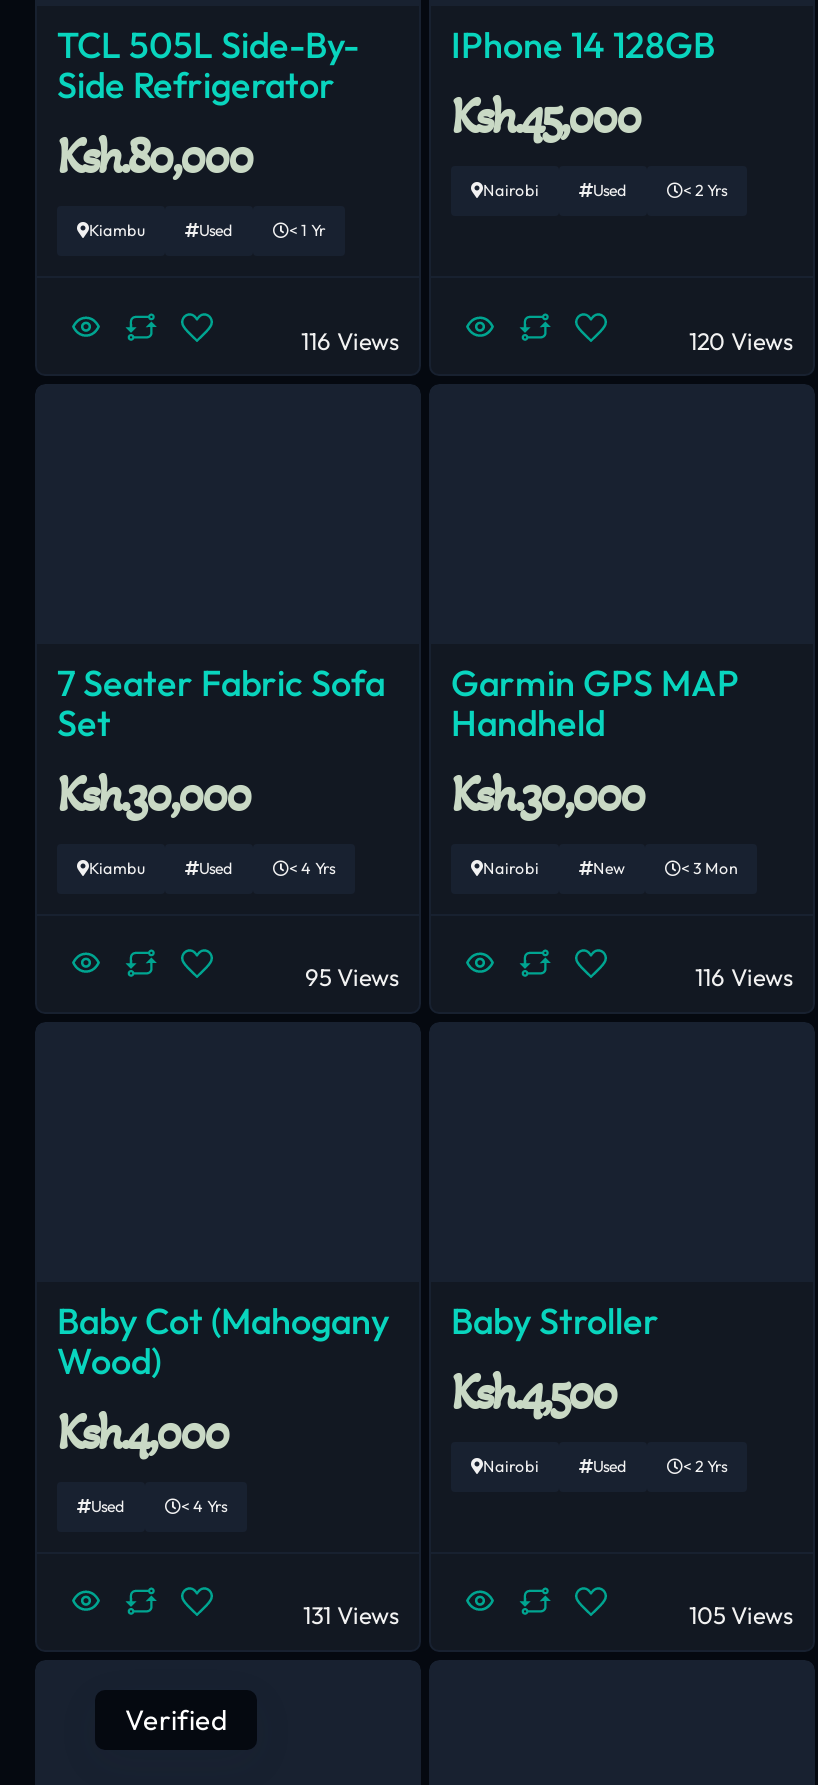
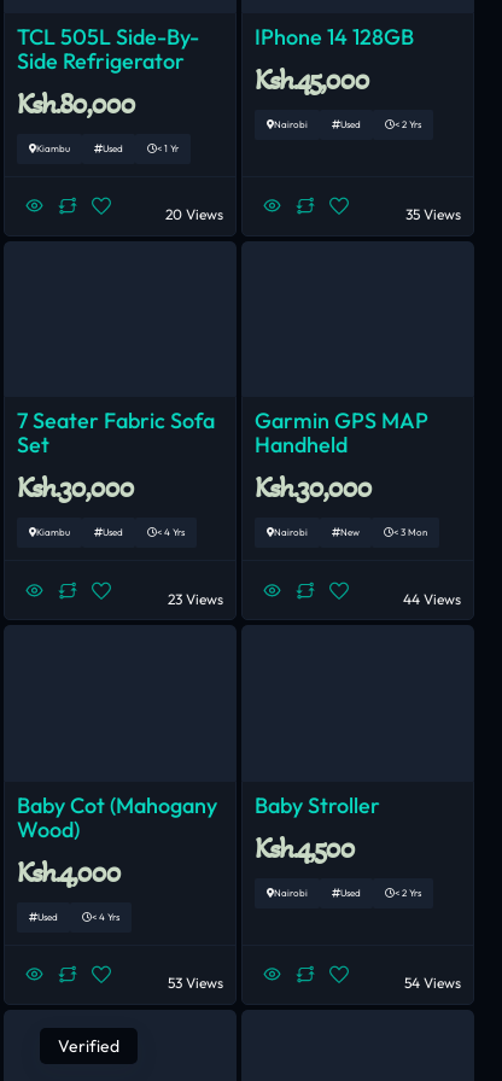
[301,325,399,355] 116 Views -> [165,205,223,223] 20 Views
[689,325,793,355] 120 Views -> [405,205,461,223] 35 Views
[305,963,399,993] 95 Views -> [168,590,223,608] 23 Views
[695,963,793,993] 116 Views -> [403,590,461,608] 44 Views
[303,1600,399,1630] 131 Views -> [168,974,223,992] 53 Views
[689,1600,793,1630] 105 Views -> [404,974,461,992] 54 Views

